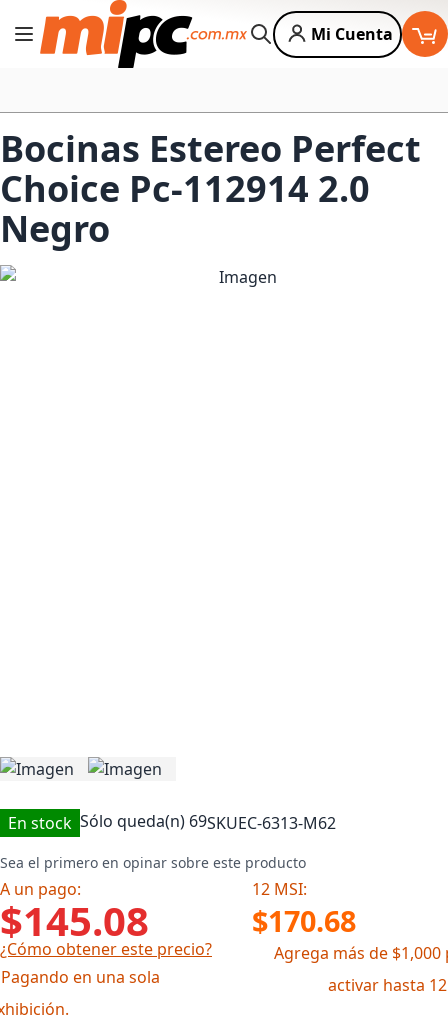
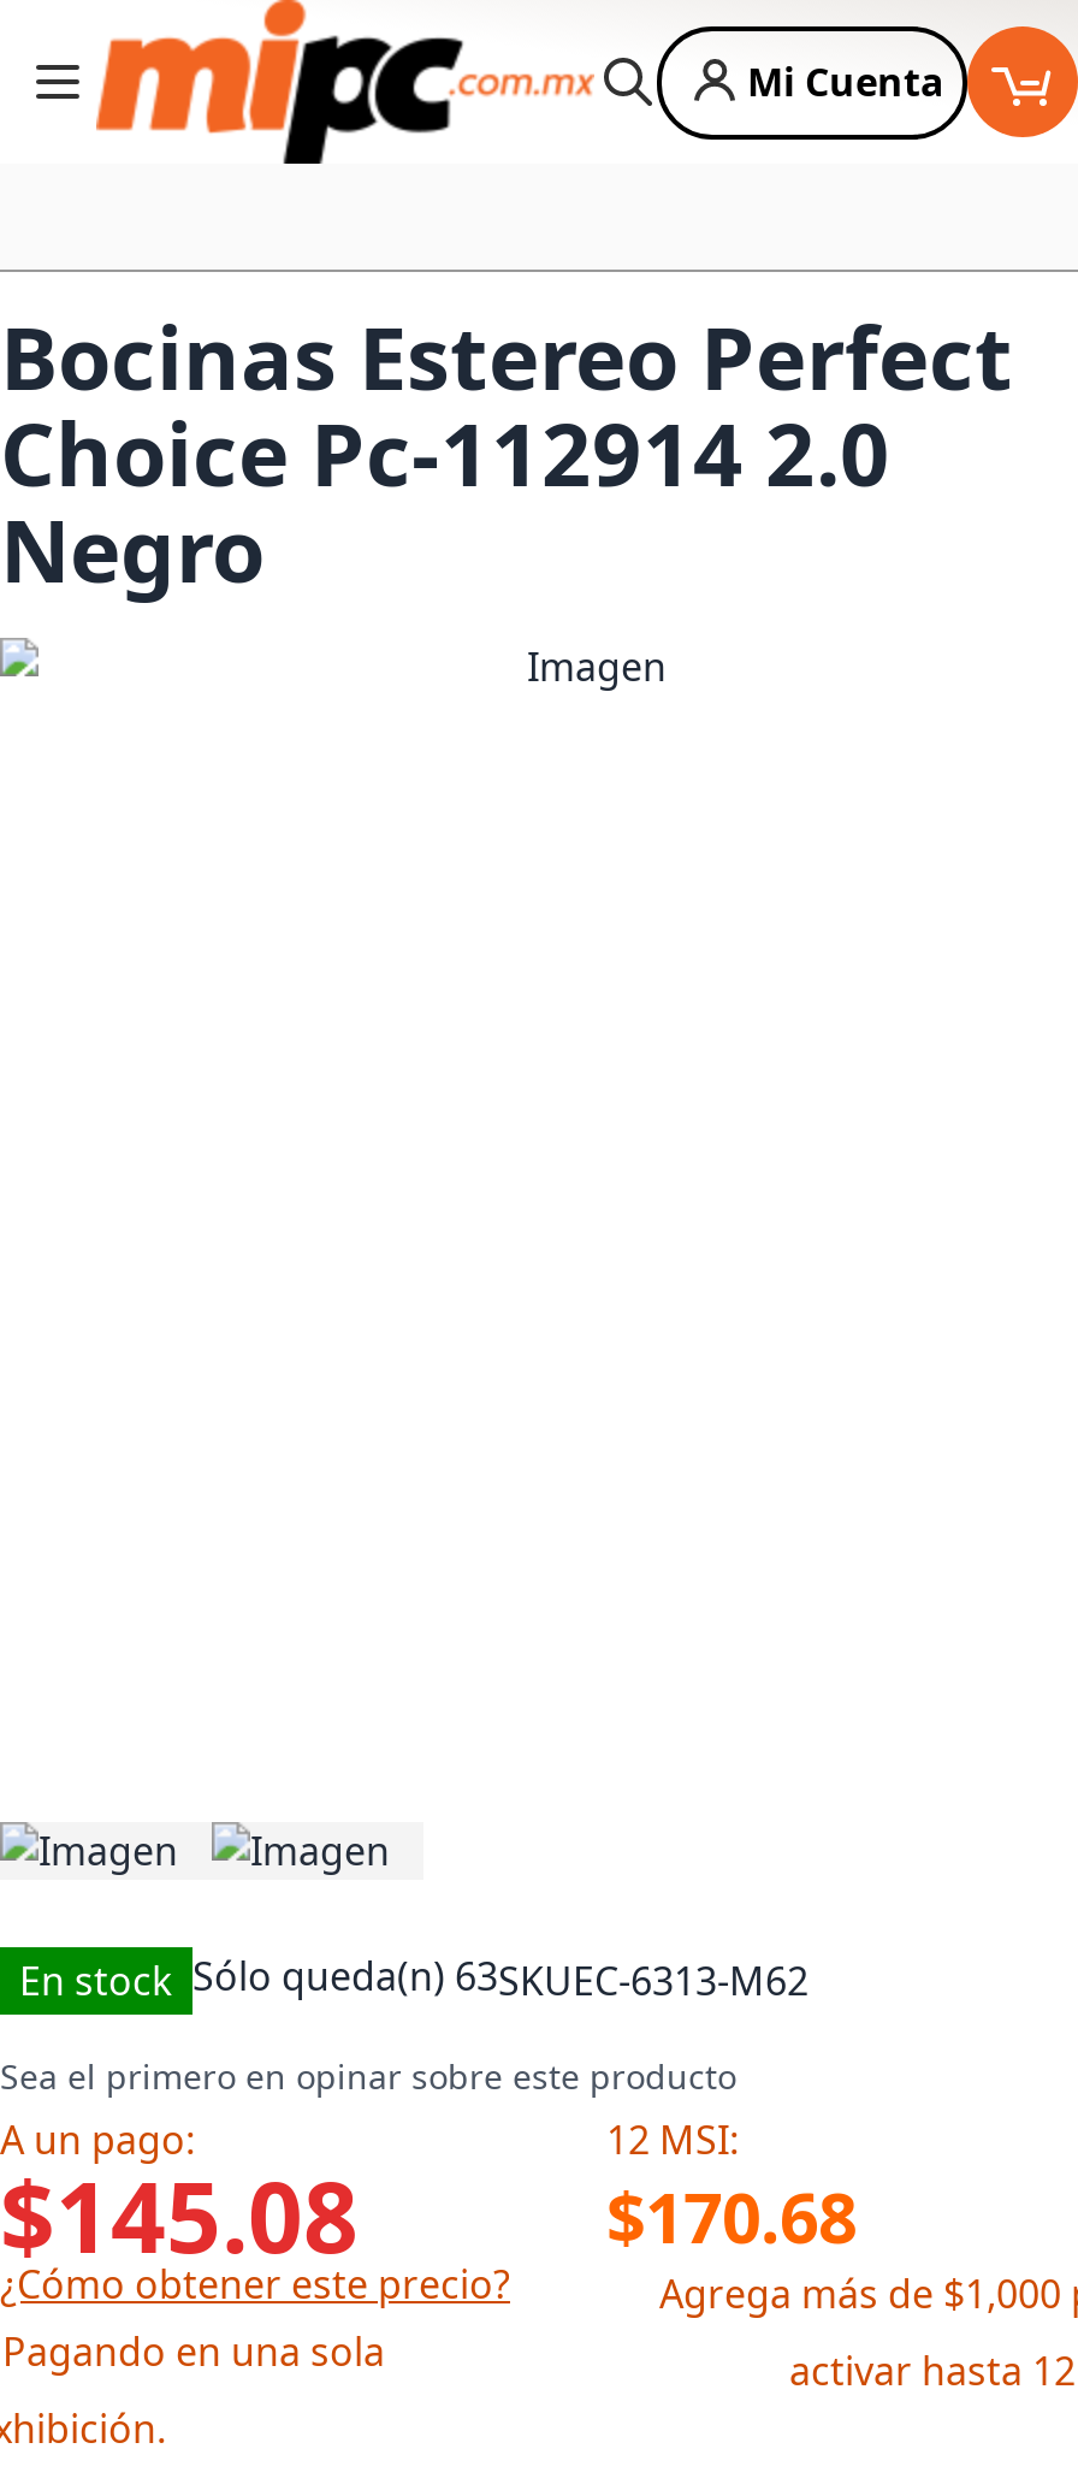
[8,810,336,834] En stock Sólo queda(n) 69SKUEC-6313-M62 -> [19,1950,808,2007] En stock Sólo queda(n) 63SKUEC-6313-M62

